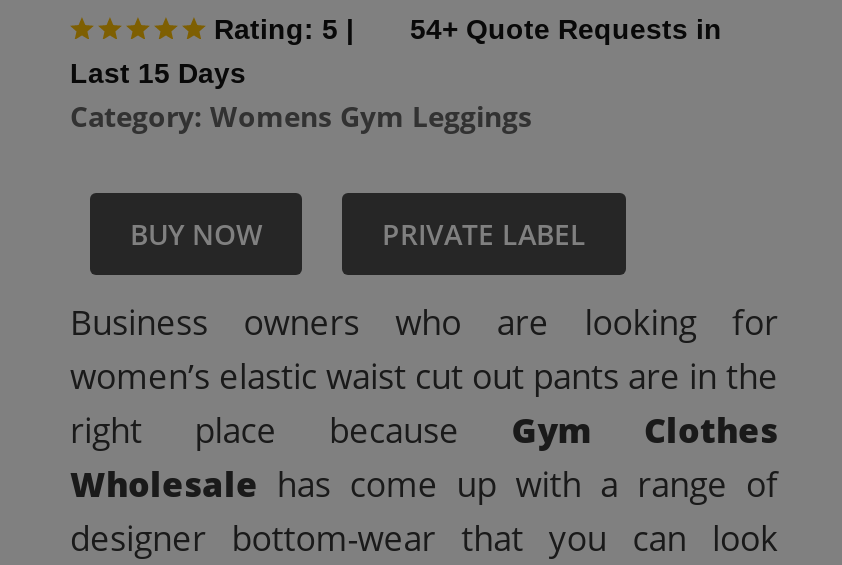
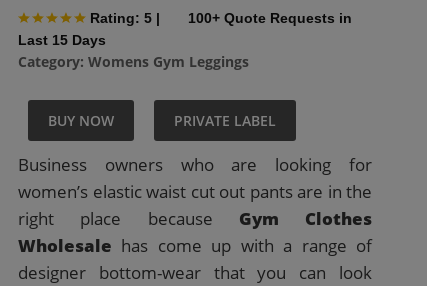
[410,14,722,46] 54+ Quote Requests in -> [188,10,352,26] 100+ Quote Requests in

